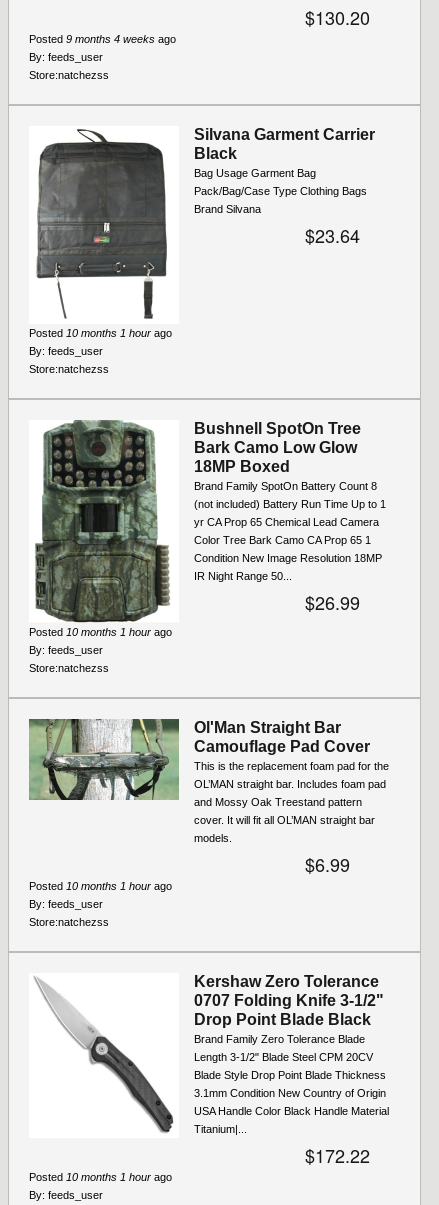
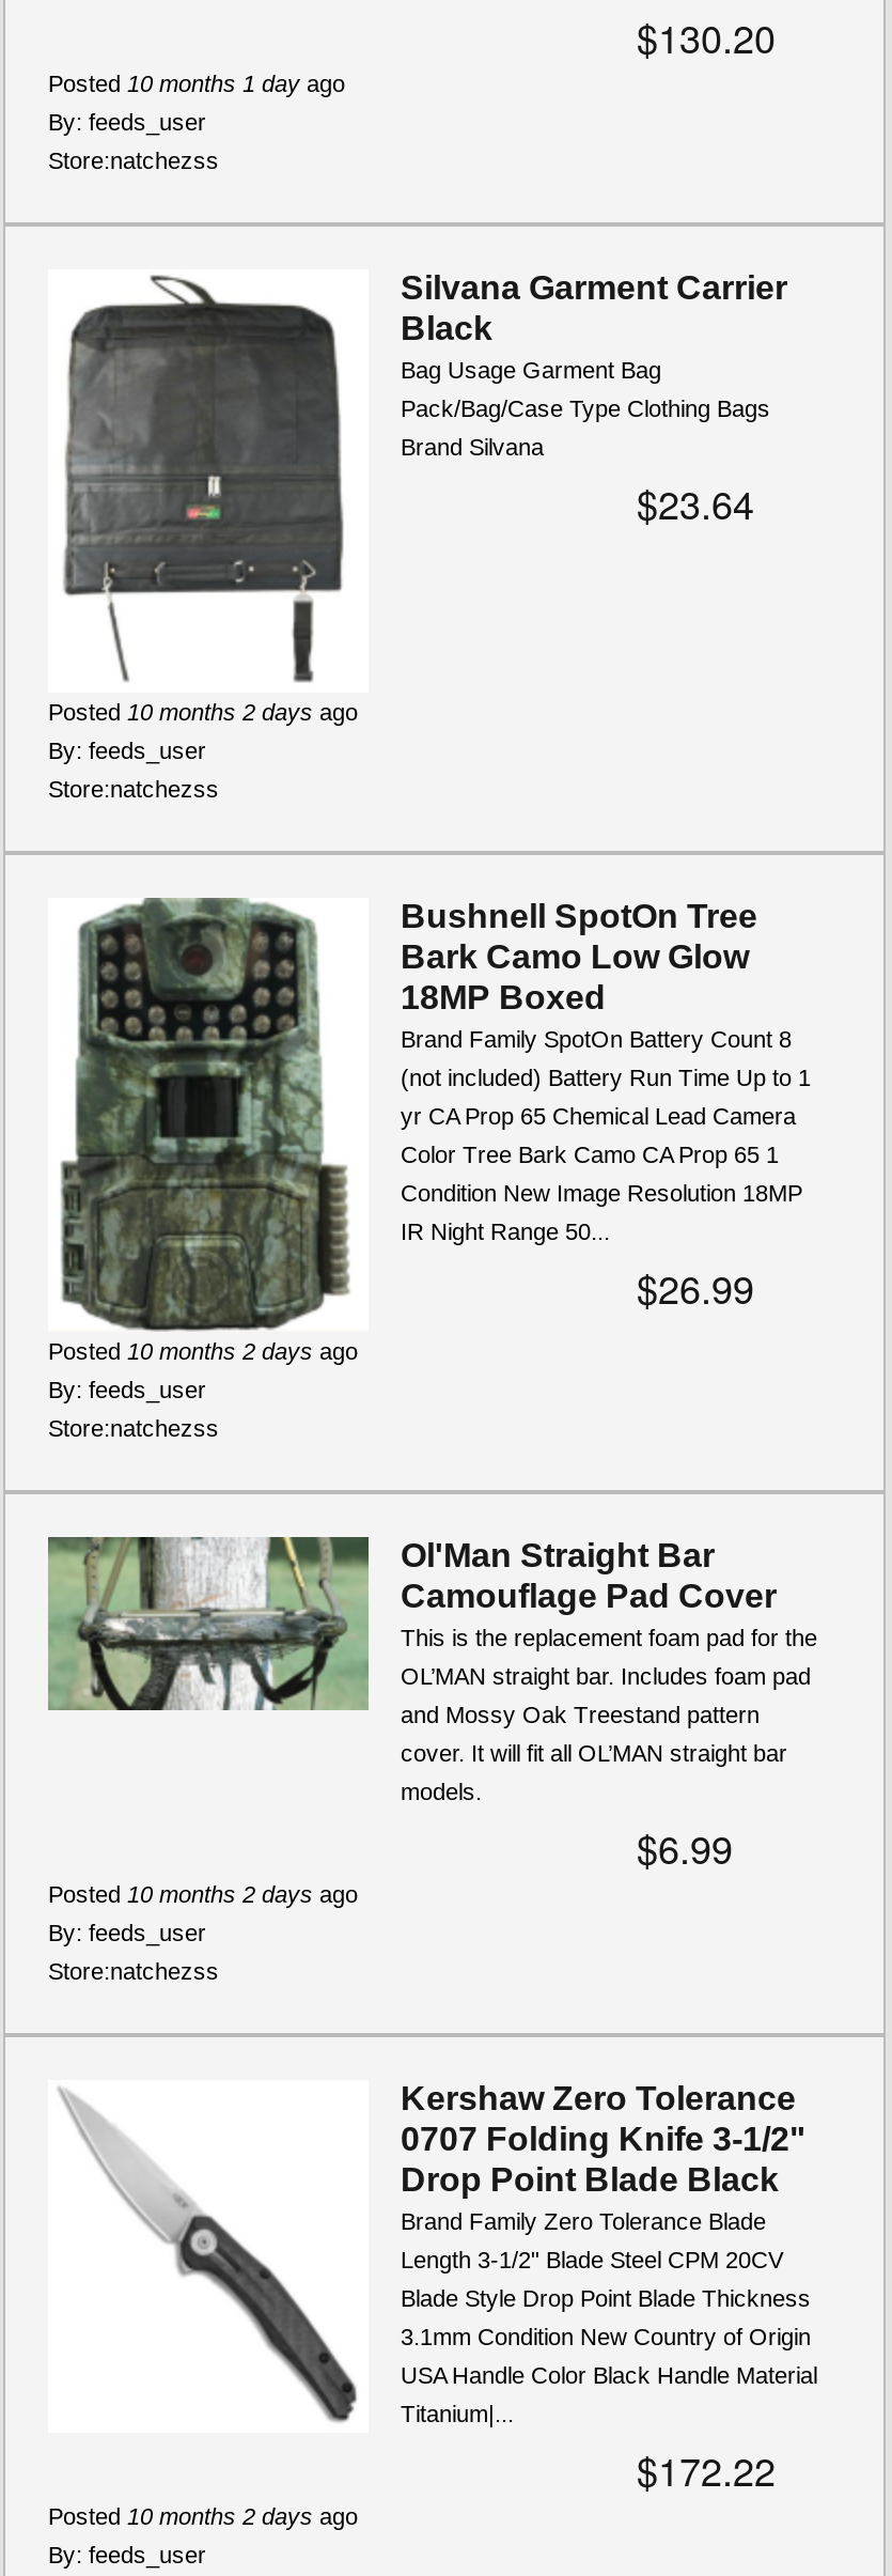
[29,33,176,45] Posted 9 months 4 weeks ago -> [48,71,345,96] Posted 10 months 1 day ago
[29,327,172,339] Posted 10 months 1 hour ago -> [48,699,358,725] Posted 10 months 2 days ago
[29,626,172,638] Posted 10 months 1 hour ago -> [48,1338,358,1364] Posted 10 months 2 days ago
[29,880,172,892] Posted 10 months 1 hour ago -> [48,1881,358,1907] Posted 10 months 2 days ago
[29,1171,172,1183] Posted 10 months 1 hour ago -> [48,2504,358,2529] Posted 10 months 2 days ago

